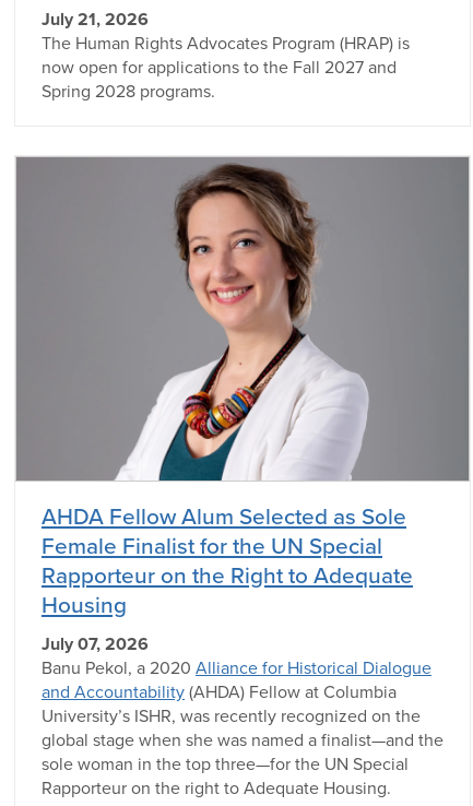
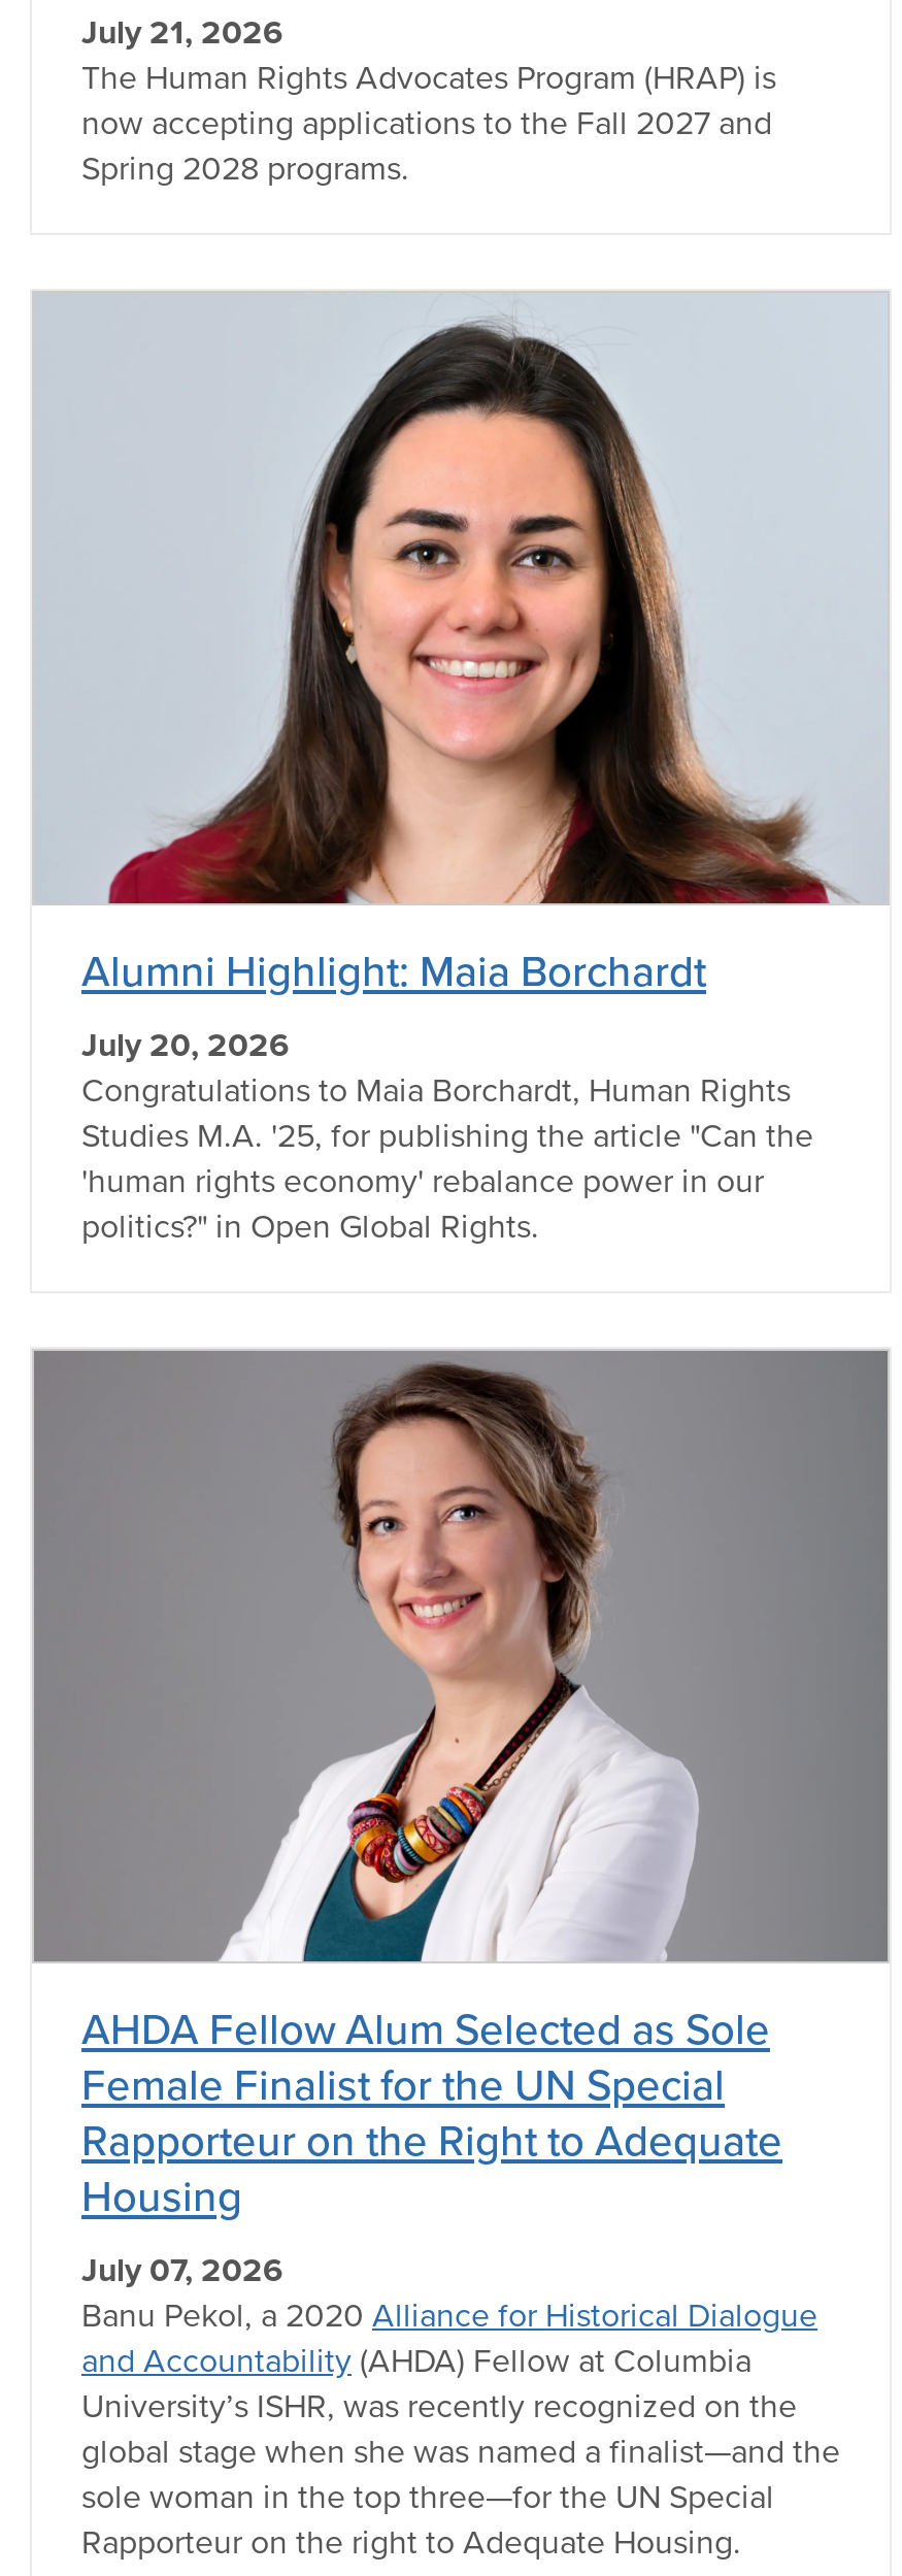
[42,55,397,80] now open for applications to the Fall 2027 and -> [81,100,772,147] now accepting applications to the Fall 2027 and
none -> [36,293,888,1250] [image] | Alumni Highlight: Maia Borchardt | July 20, 2026 | Congratulations to Maia Borchardt, Human Rights | Studies M.A. '25, for publishing the article "Can the | 'human rights economy' rebalance power in our | politics?" in Open Global Rights.

